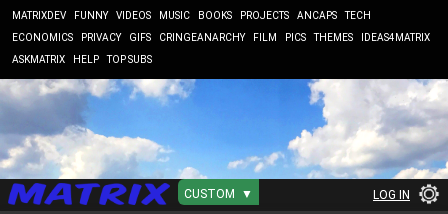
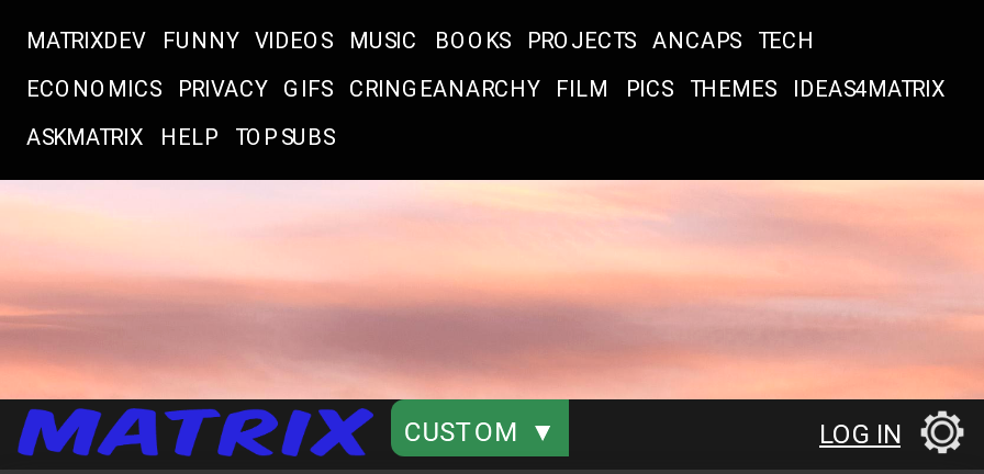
[3,78,445,180] [image] -> [7,178,977,402] [image]

